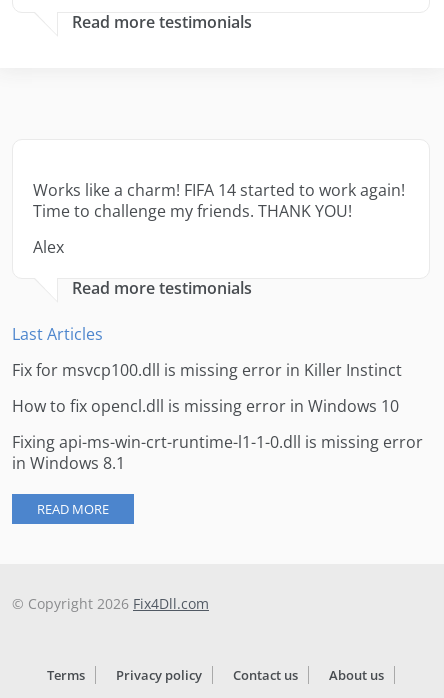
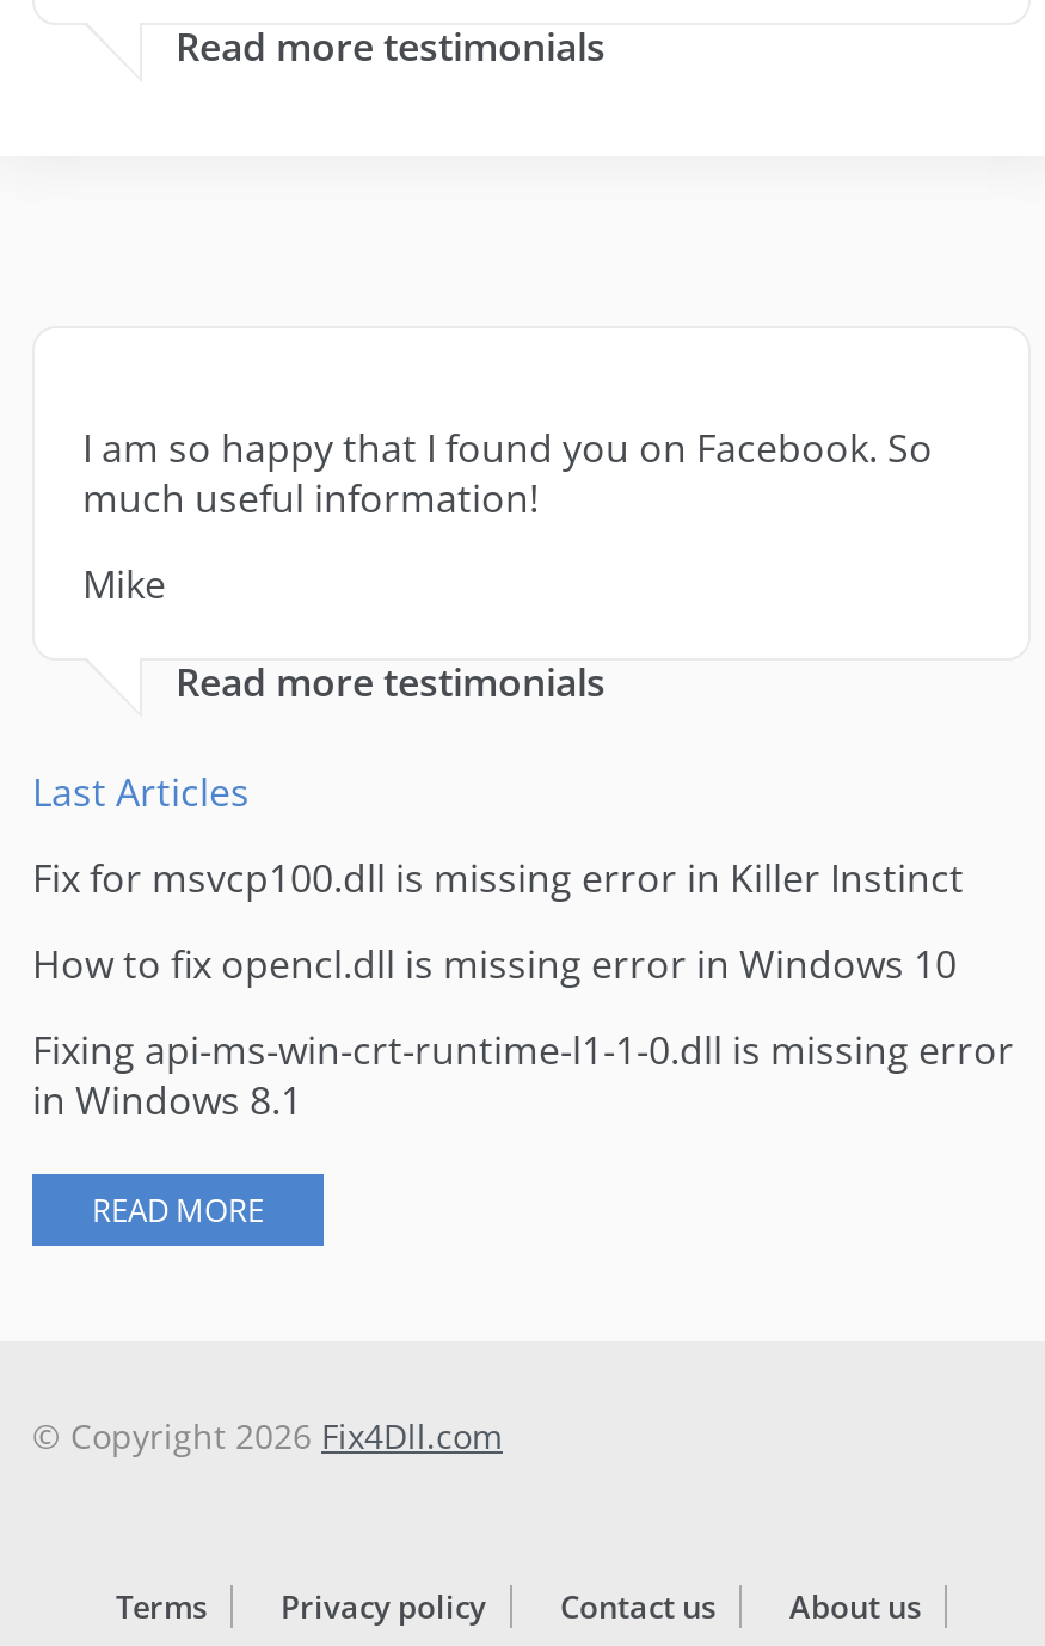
[33,179,405,222] Works like a charm! FIFA 14 started to work again! | Time to challenge my friends. THANK YOU! -> [82,422,933,525] I am so happy that I found you on Facebook. So | much useful information!
[33,236,64,258] Alex -> [82,558,166,611] Mike

